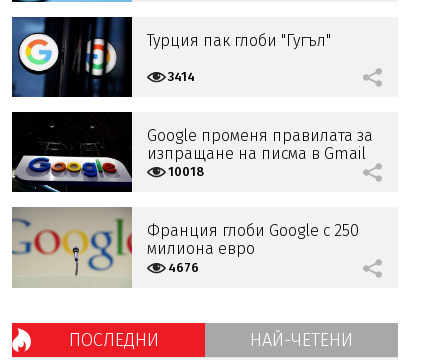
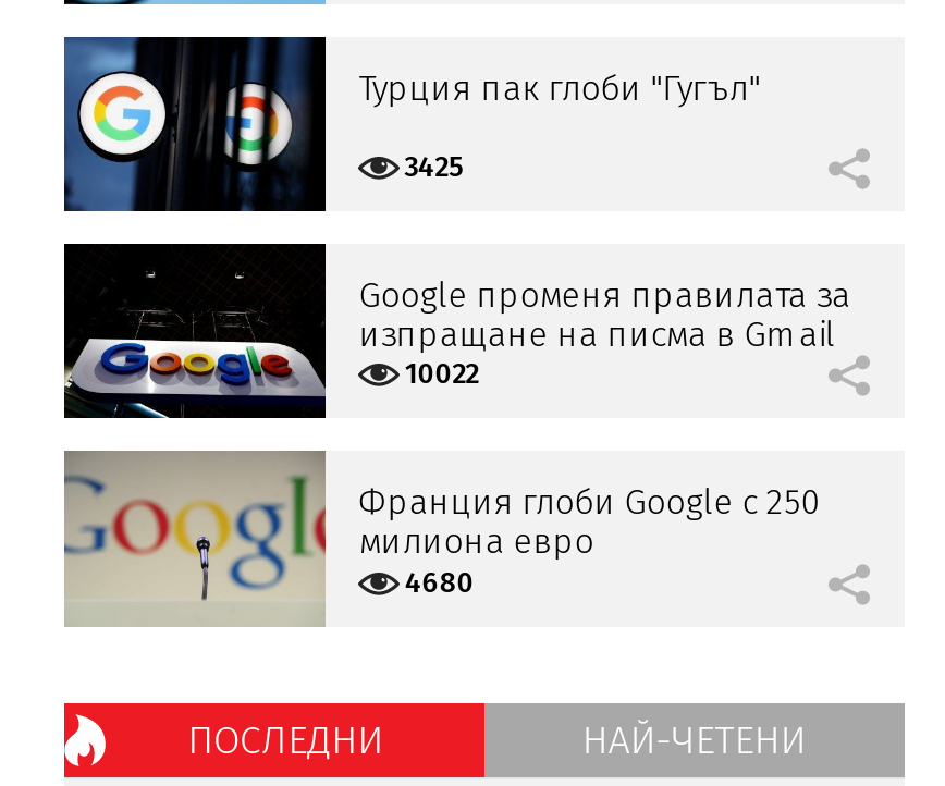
[168,69,195,84] 3414 -> [405,151,464,184] 3425
[168,164,204,179] 10018 -> [405,358,479,391] 10022
[168,260,199,275] 4676 -> [405,565,474,598] 4680

